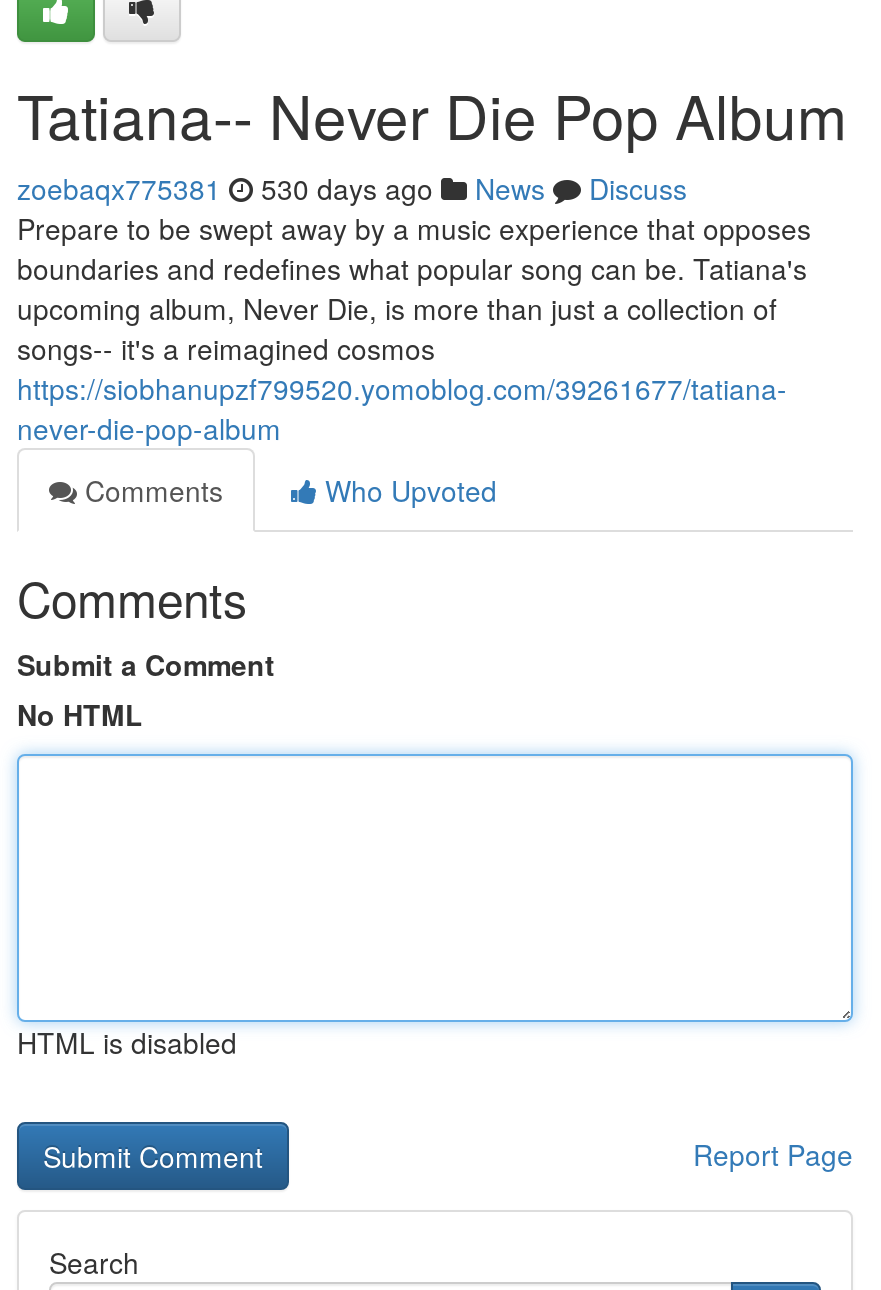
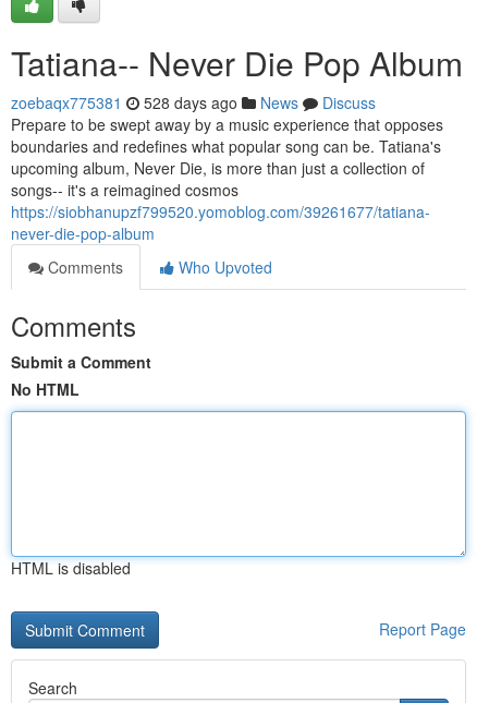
[17,168,687,208] zoebaqx775381 530 days ago News Discuss -> [11,92,376,113] zoebaqx775381 528 days ago News Discuss

